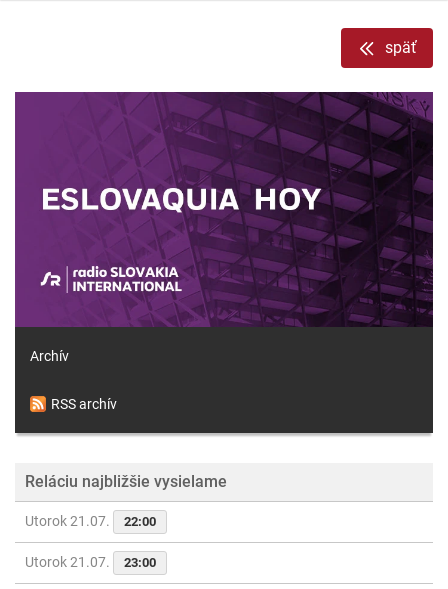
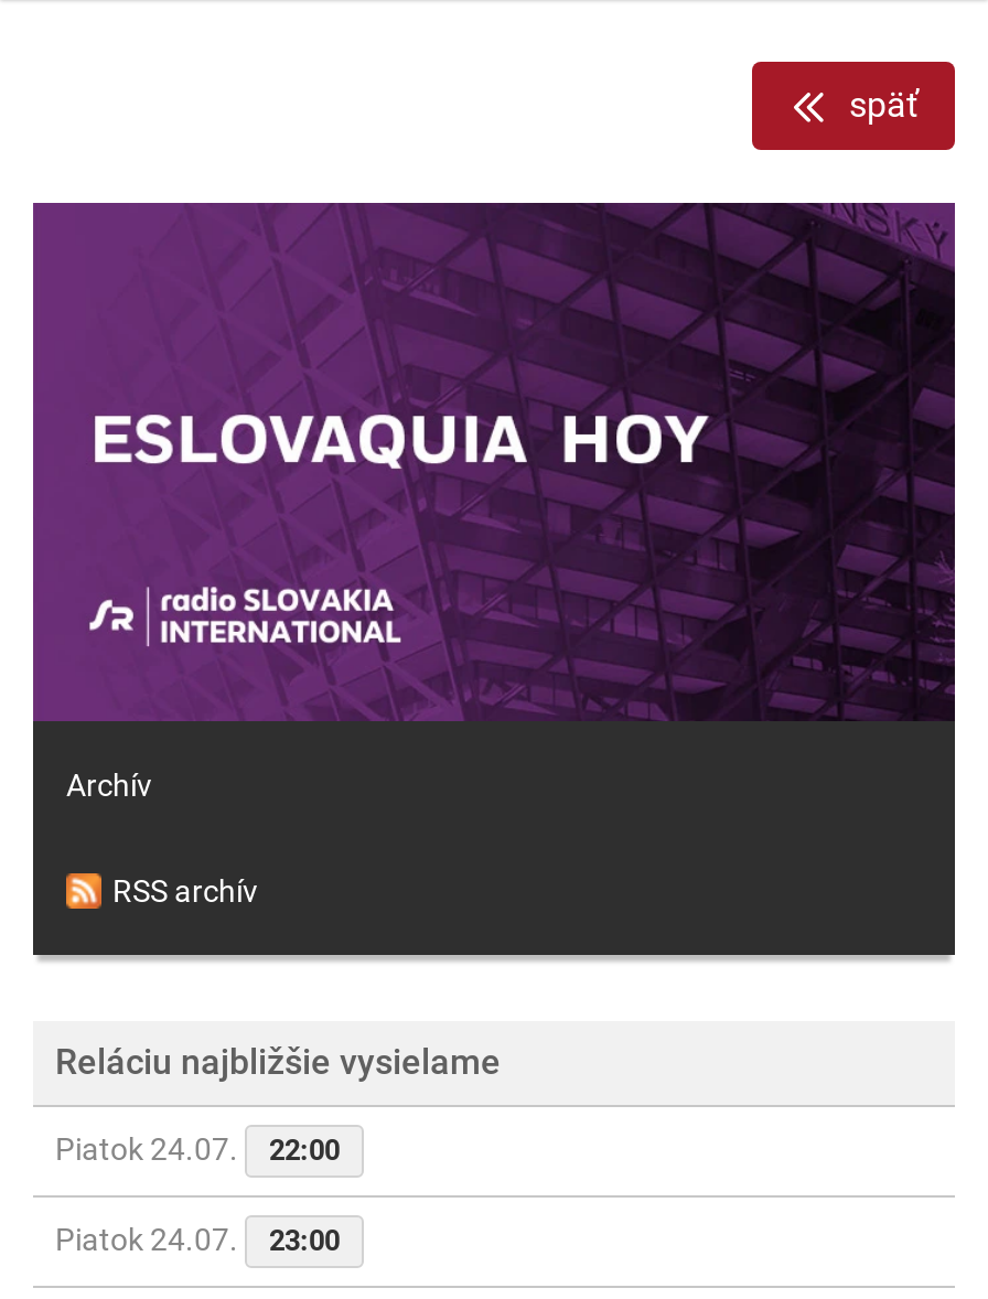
[25,513,156,529] Utorok 21.07. 22:00 -> [55,1132,340,1167] Piatok 24.07. 22:00
[25,554,156,570] Utorok 21.07. 23:00 -> [55,1222,340,1258] Piatok 24.07. 23:00

